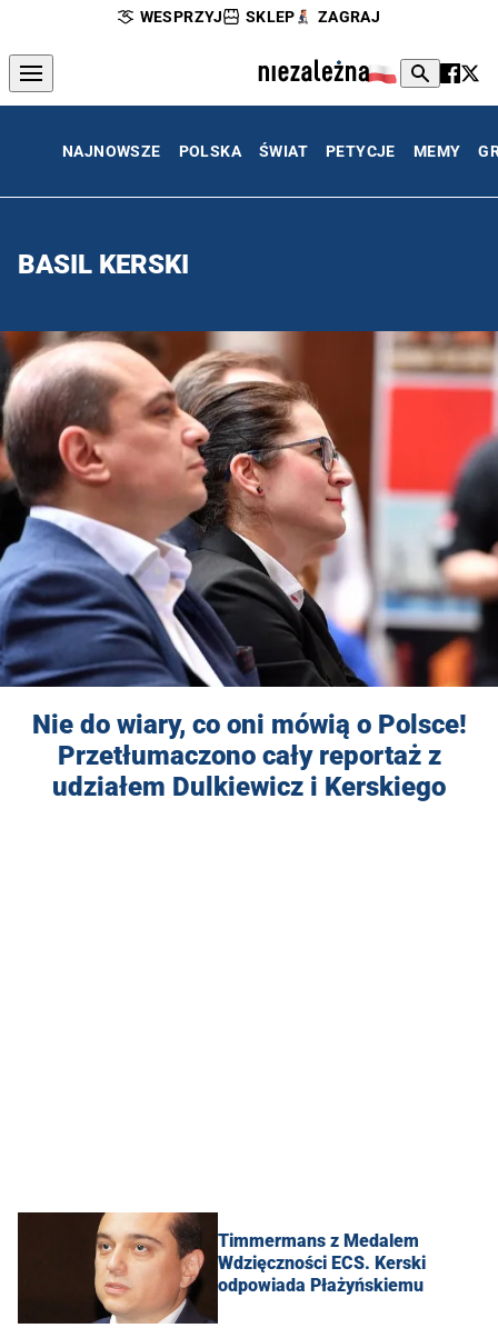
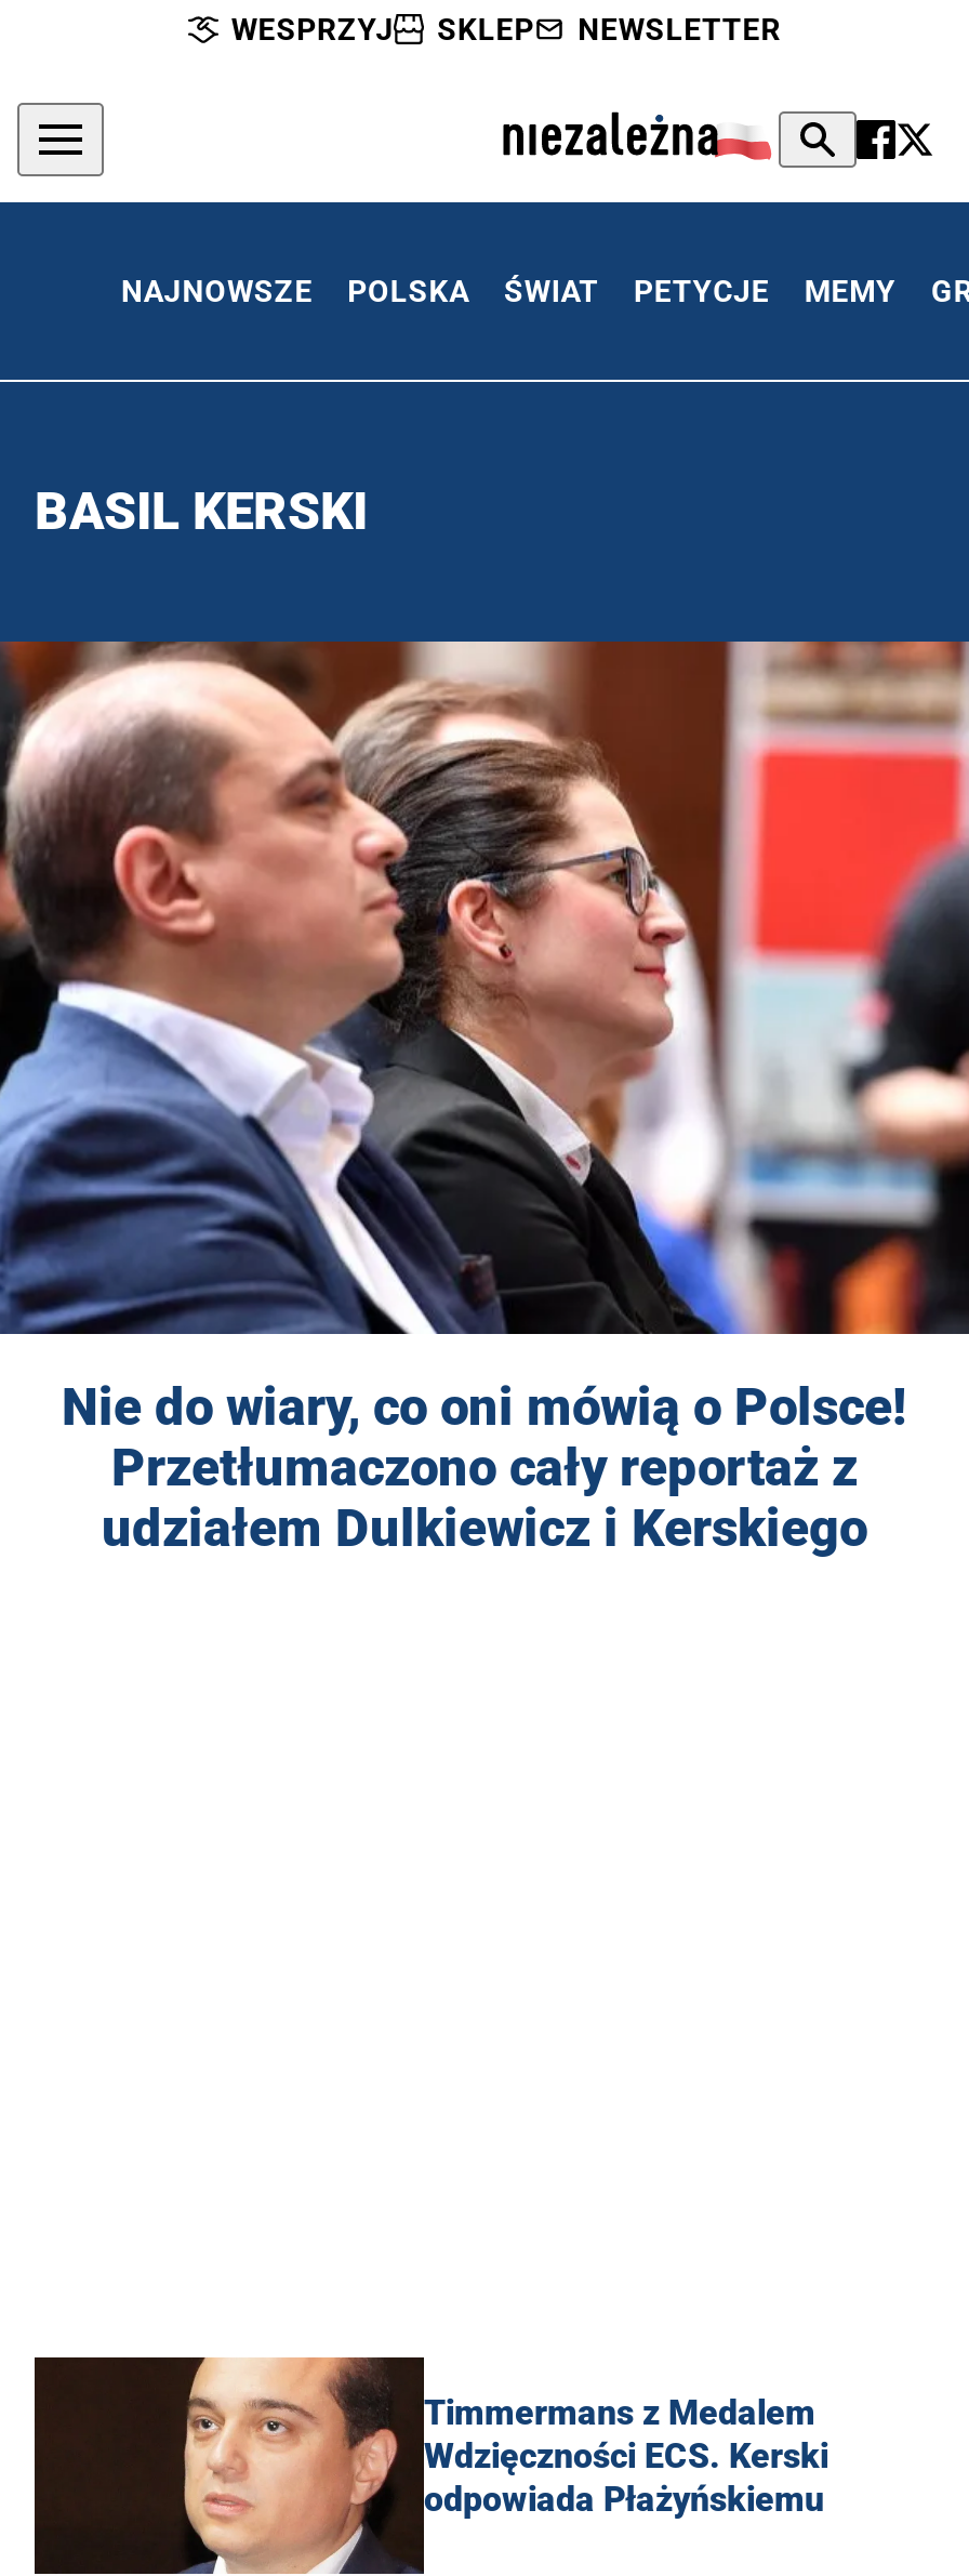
[318,8,381,26] ZAGRAJ -> [578,12,781,47] NEWSLETTER

